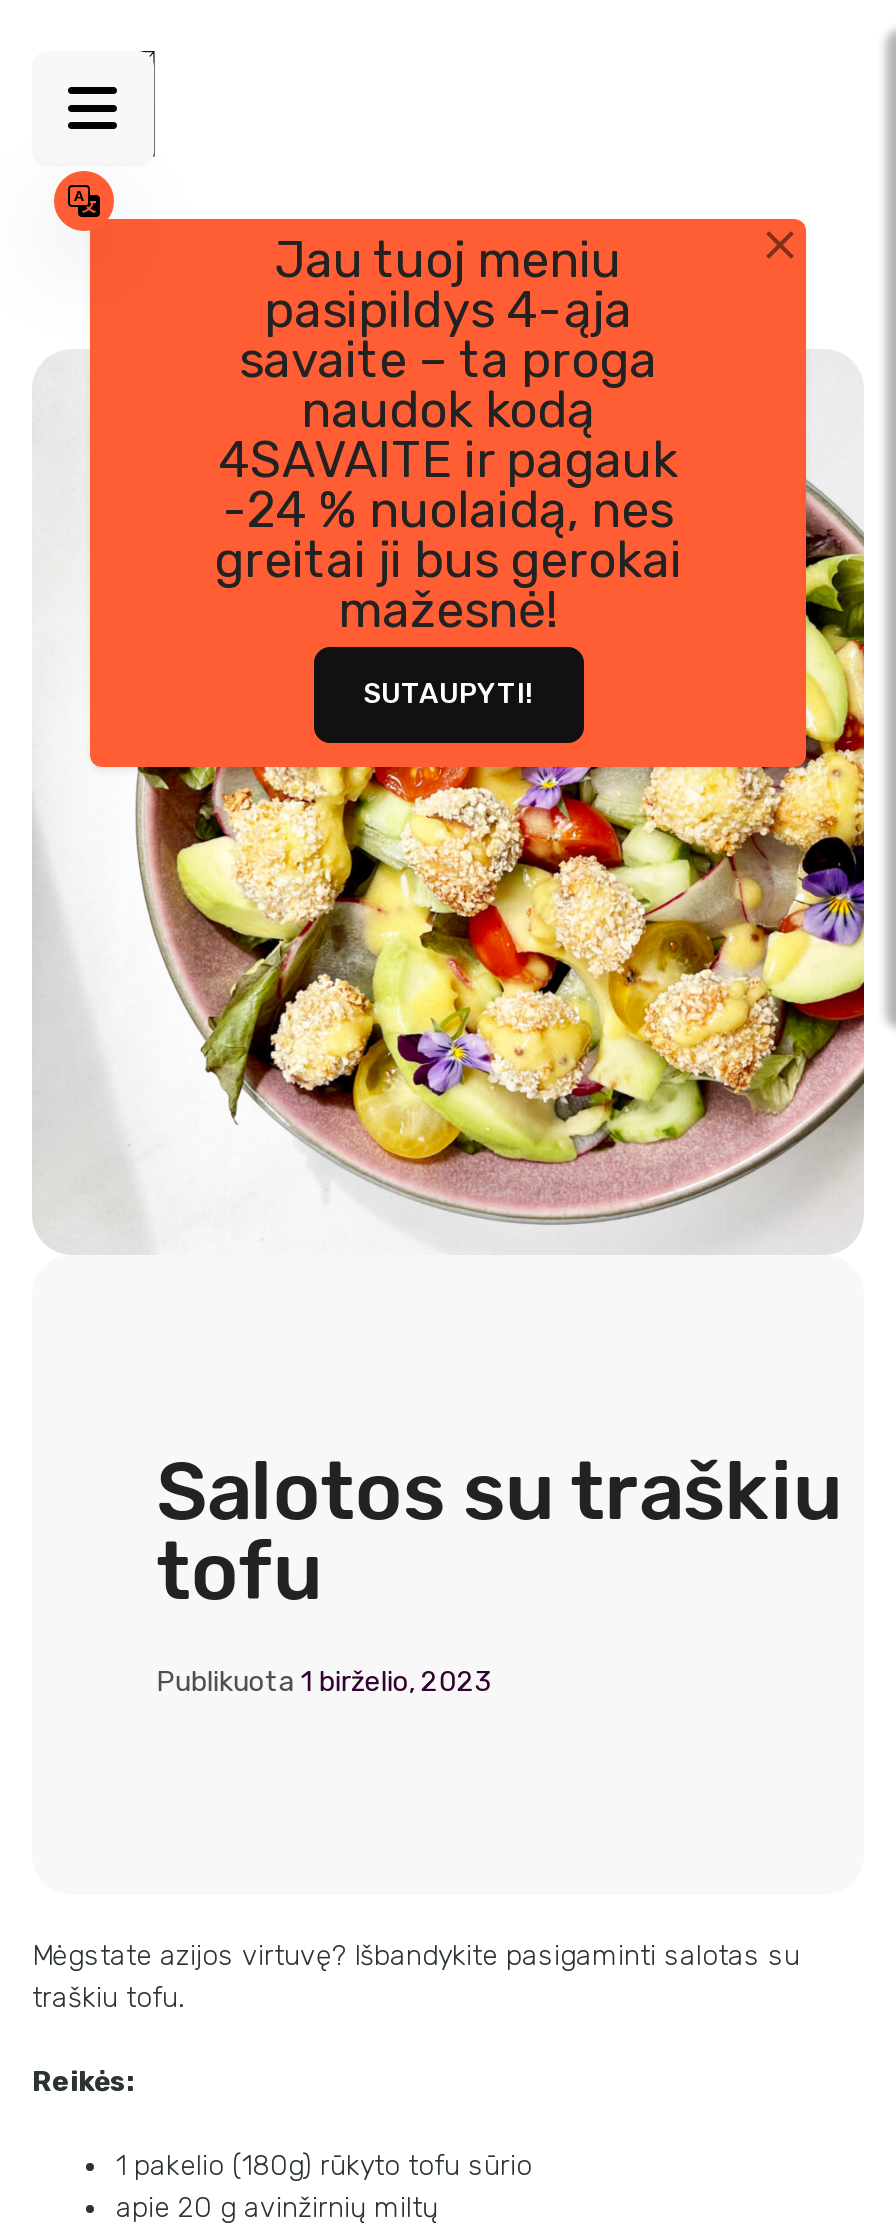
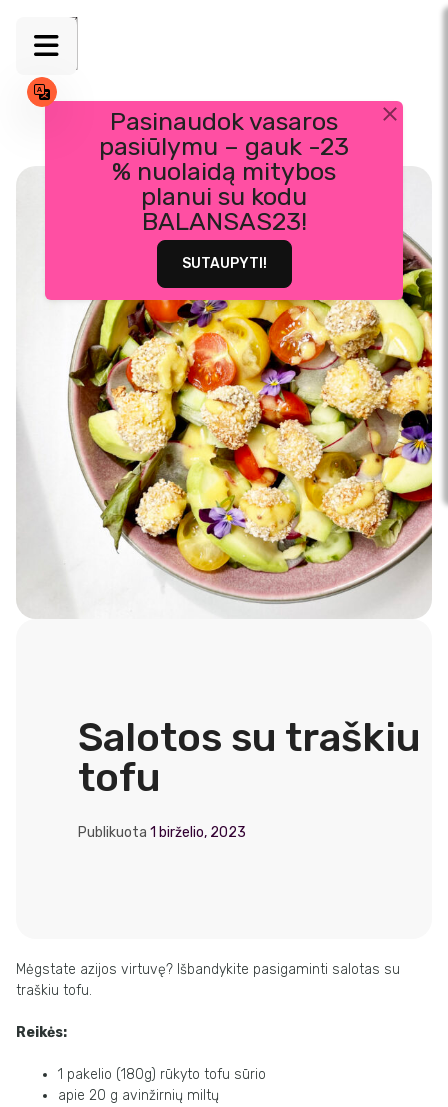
[88,217,808,769] [image] | Jau tuoj meniu | pasipildys 4-ąja | savaite – ta proga | naudok kodą | 4SAVAITE ir pagauk | -24 % nuolaidą, nes | greitai ji bus gerokai | mažesnė! -> [44,100,404,376] [image] | Pasinaudok vasaros | pasiūlymu – gauk -23 | % nuolaidą mitybos | planui su kodu | BALANSAS23!
moved [363,677,533,711] -> [181,255,266,272]: SUTAUPYTI!

